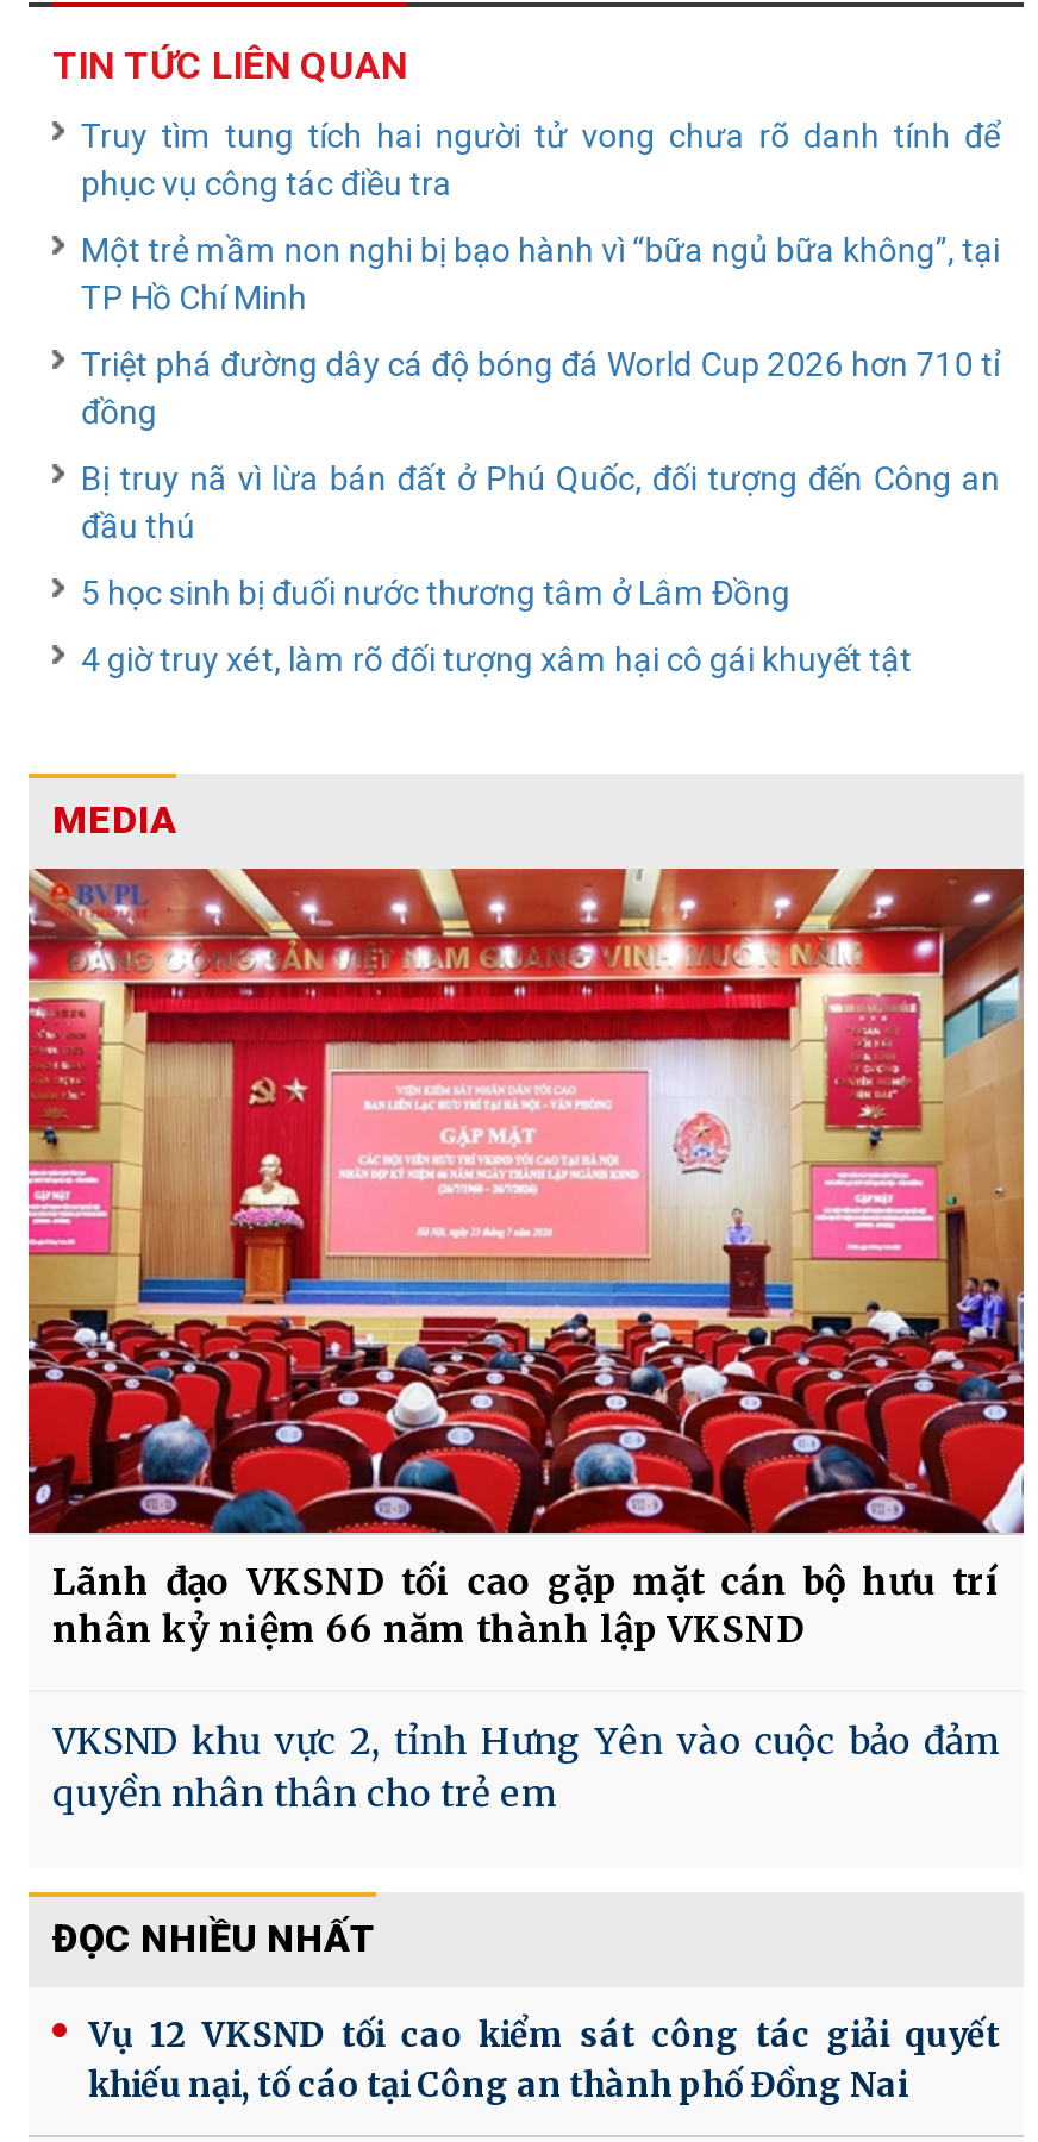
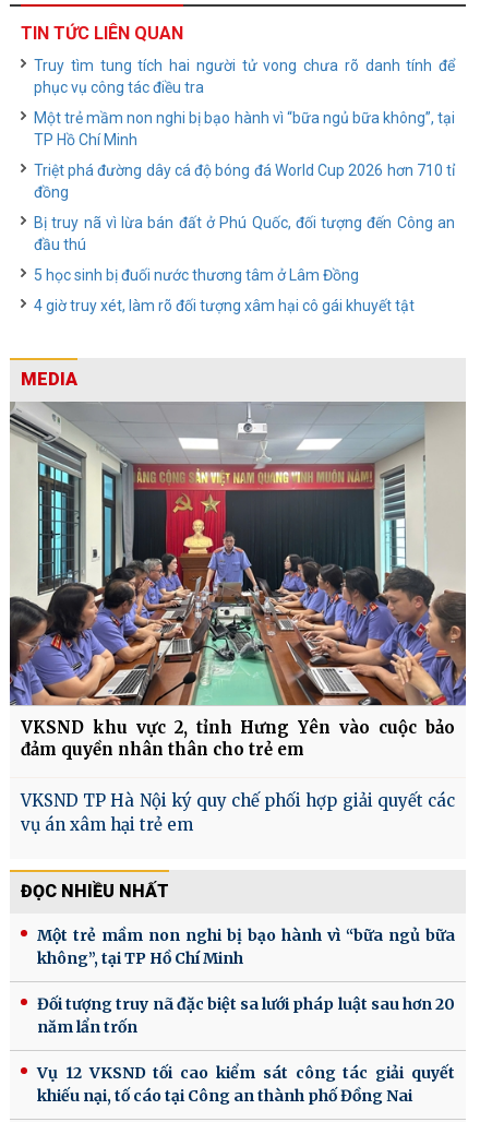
[26,866,1026,1652] [image] | Lãnh đạo VKSND tối cao gặp mặt cán bộ hưu trí | nhân kỷ niệm 66 năm thành lập VKSND -> [9,402,467,760] [image] | VKSND khu vực 2, tỉnh Hưng Yên vào cuộc bảo | đảm quyền nhân thân cho trẻ em
[52,1719,1000,1816] VKSND khu vực 2, tỉnh Hưng Yên vào cuộc bảo đảm | quyền nhân thân cho trẻ em -> [21,791,455,835] VKSND TP Hà Nội ký quy chế phối hợp giải quyết các | vụ án xâm hại trẻ em
none -> [37,926,455,1037] Một trẻ mầm non nghi bị bạo hành vì “bữa ngủ bữa | không”, tại TP Hồ Chí Minh | Đối tượng truy nã đặc biệt sa lưới pháp luật sau hơn 20 | năm lẩn trốn

